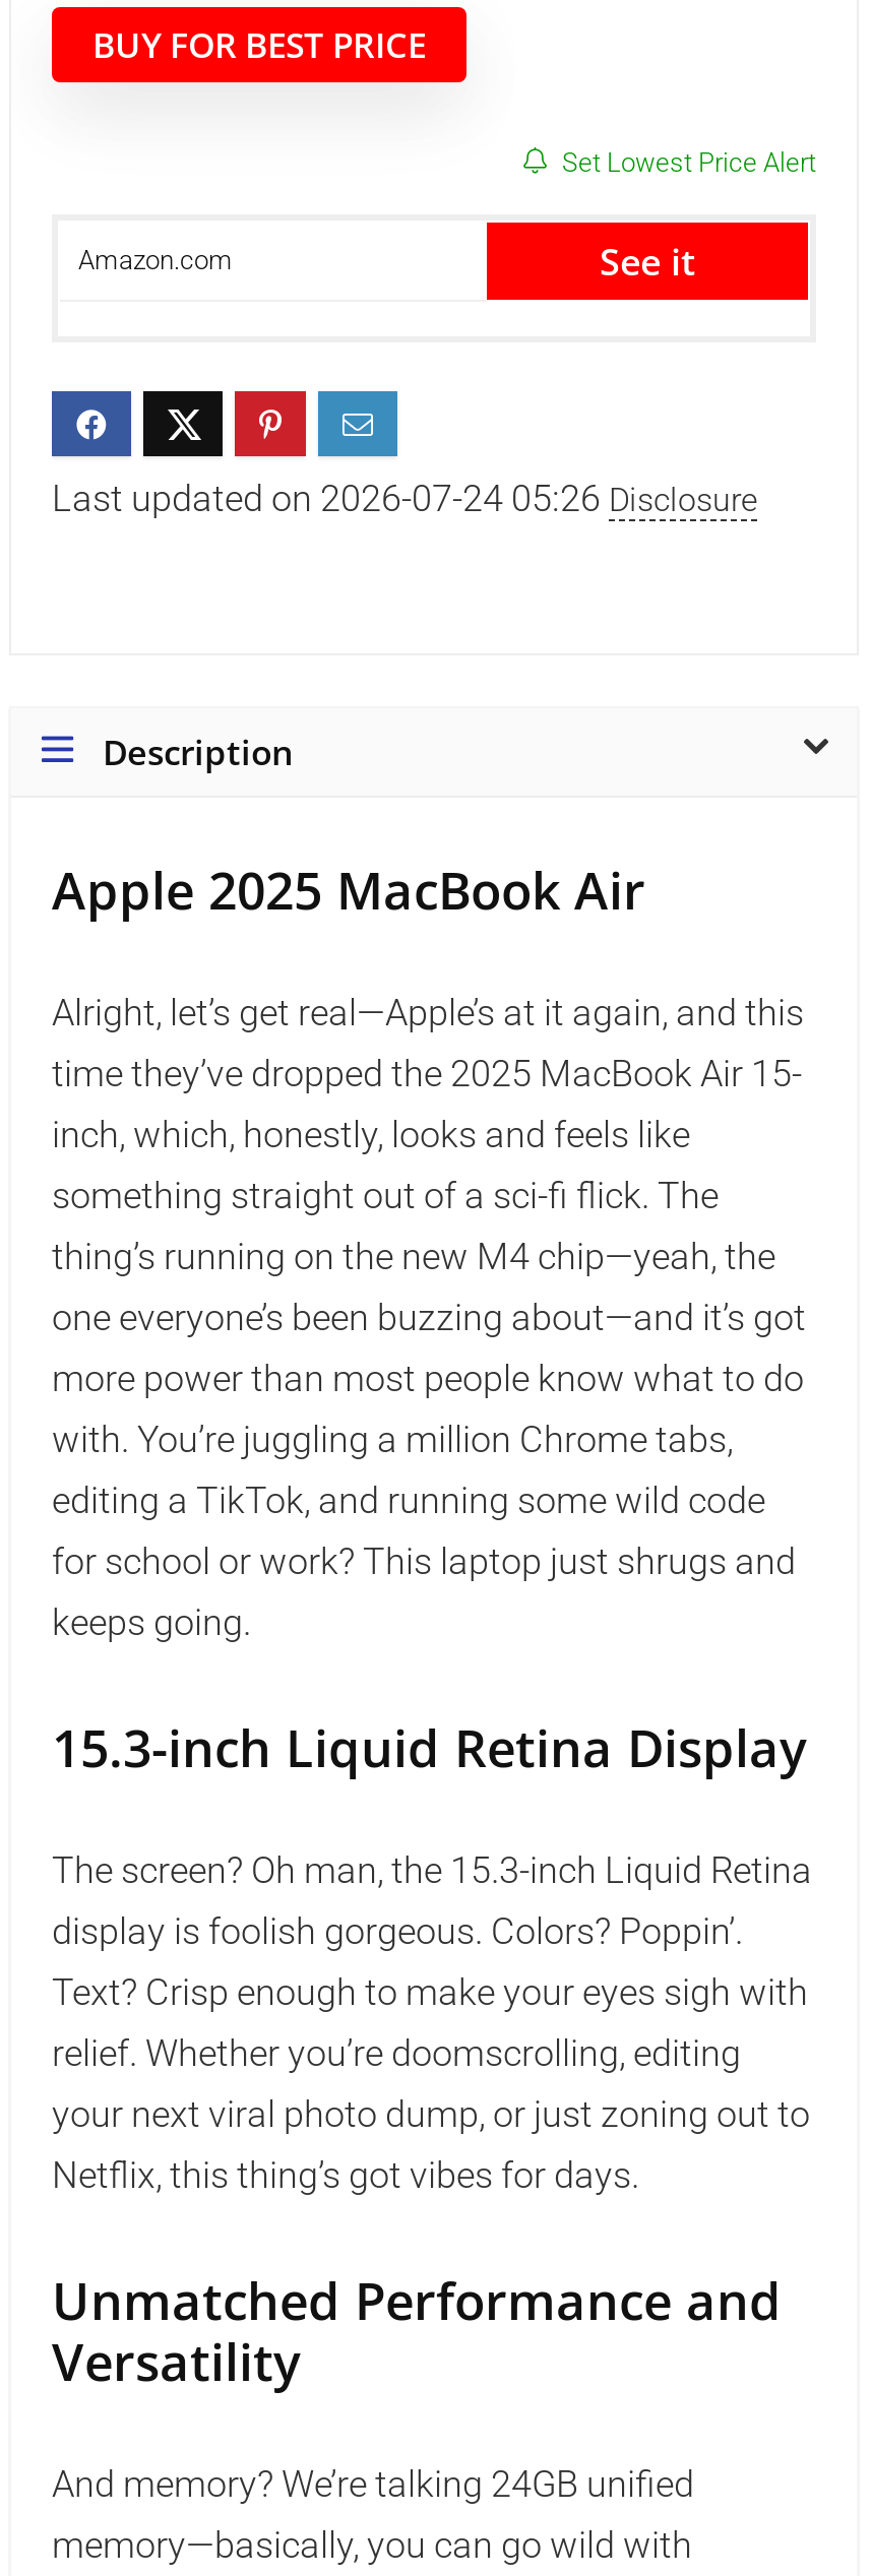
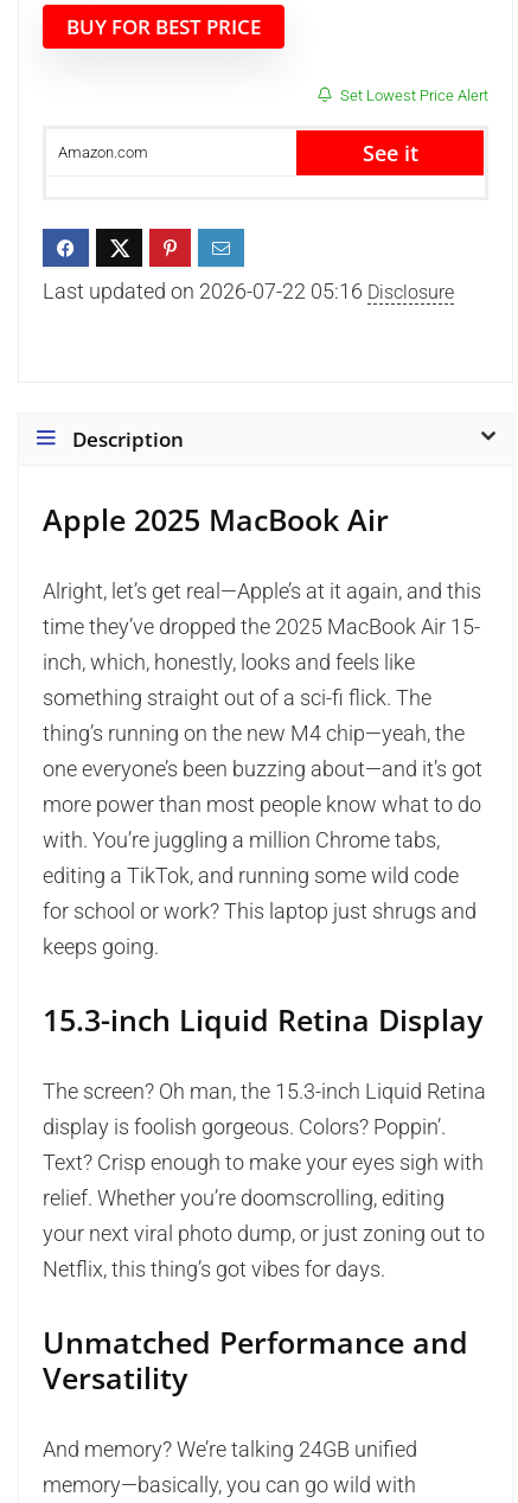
[52,477,757,520] Last updated on 2026-07-24 05:26 Disclosure -> [43,279,454,304] Last updated on 2026-07-22 05:16 Disclosure

